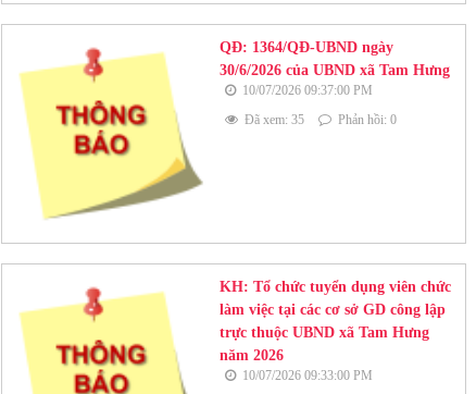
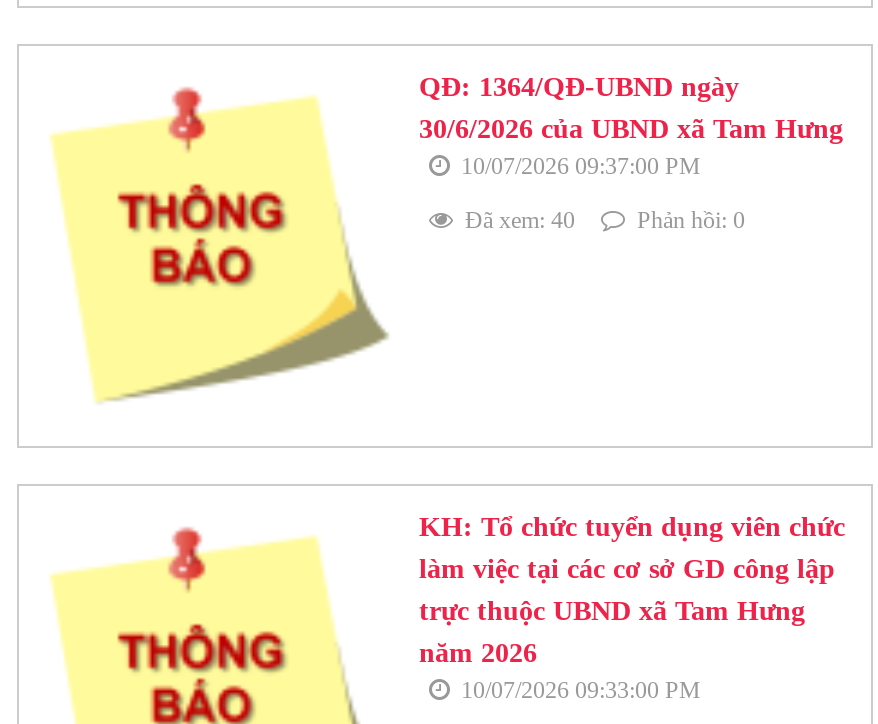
[241,112,397,127] Đã xem: 35 Phản hồi: 0 -> [459,206,745,234] Đã xem: 40 Phản hồi: 0

